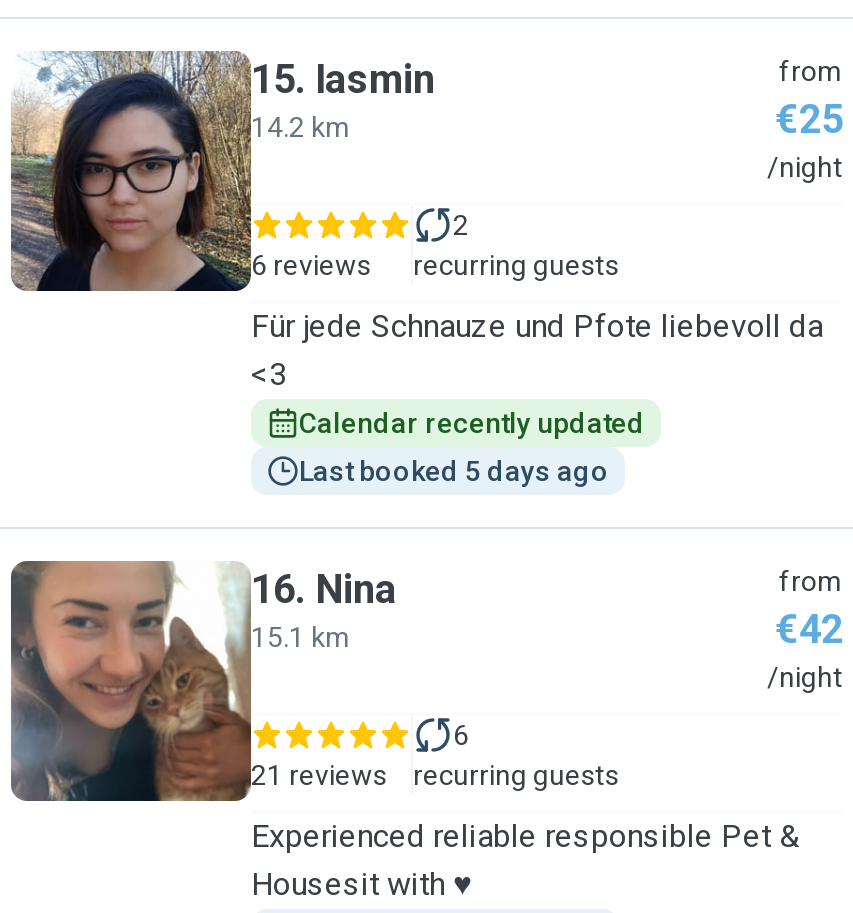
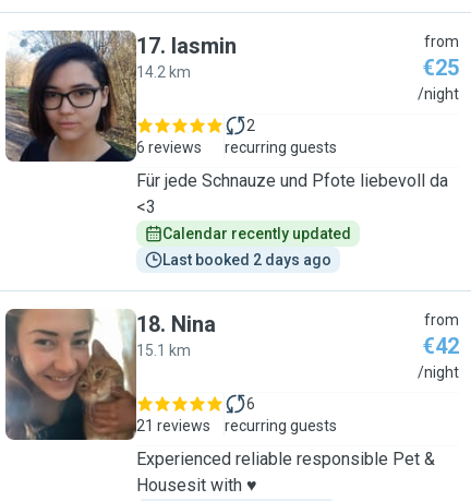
[251,55,435,103] 15. Iasmin -> [136,33,237,59] 17. Iasmin
[299,455,609,487] Last booked 5 days ago -> [162,251,331,269] Last booked 2 days ago
[251,565,397,613] 16. Nina -> [136,311,216,337] 18. Nina

